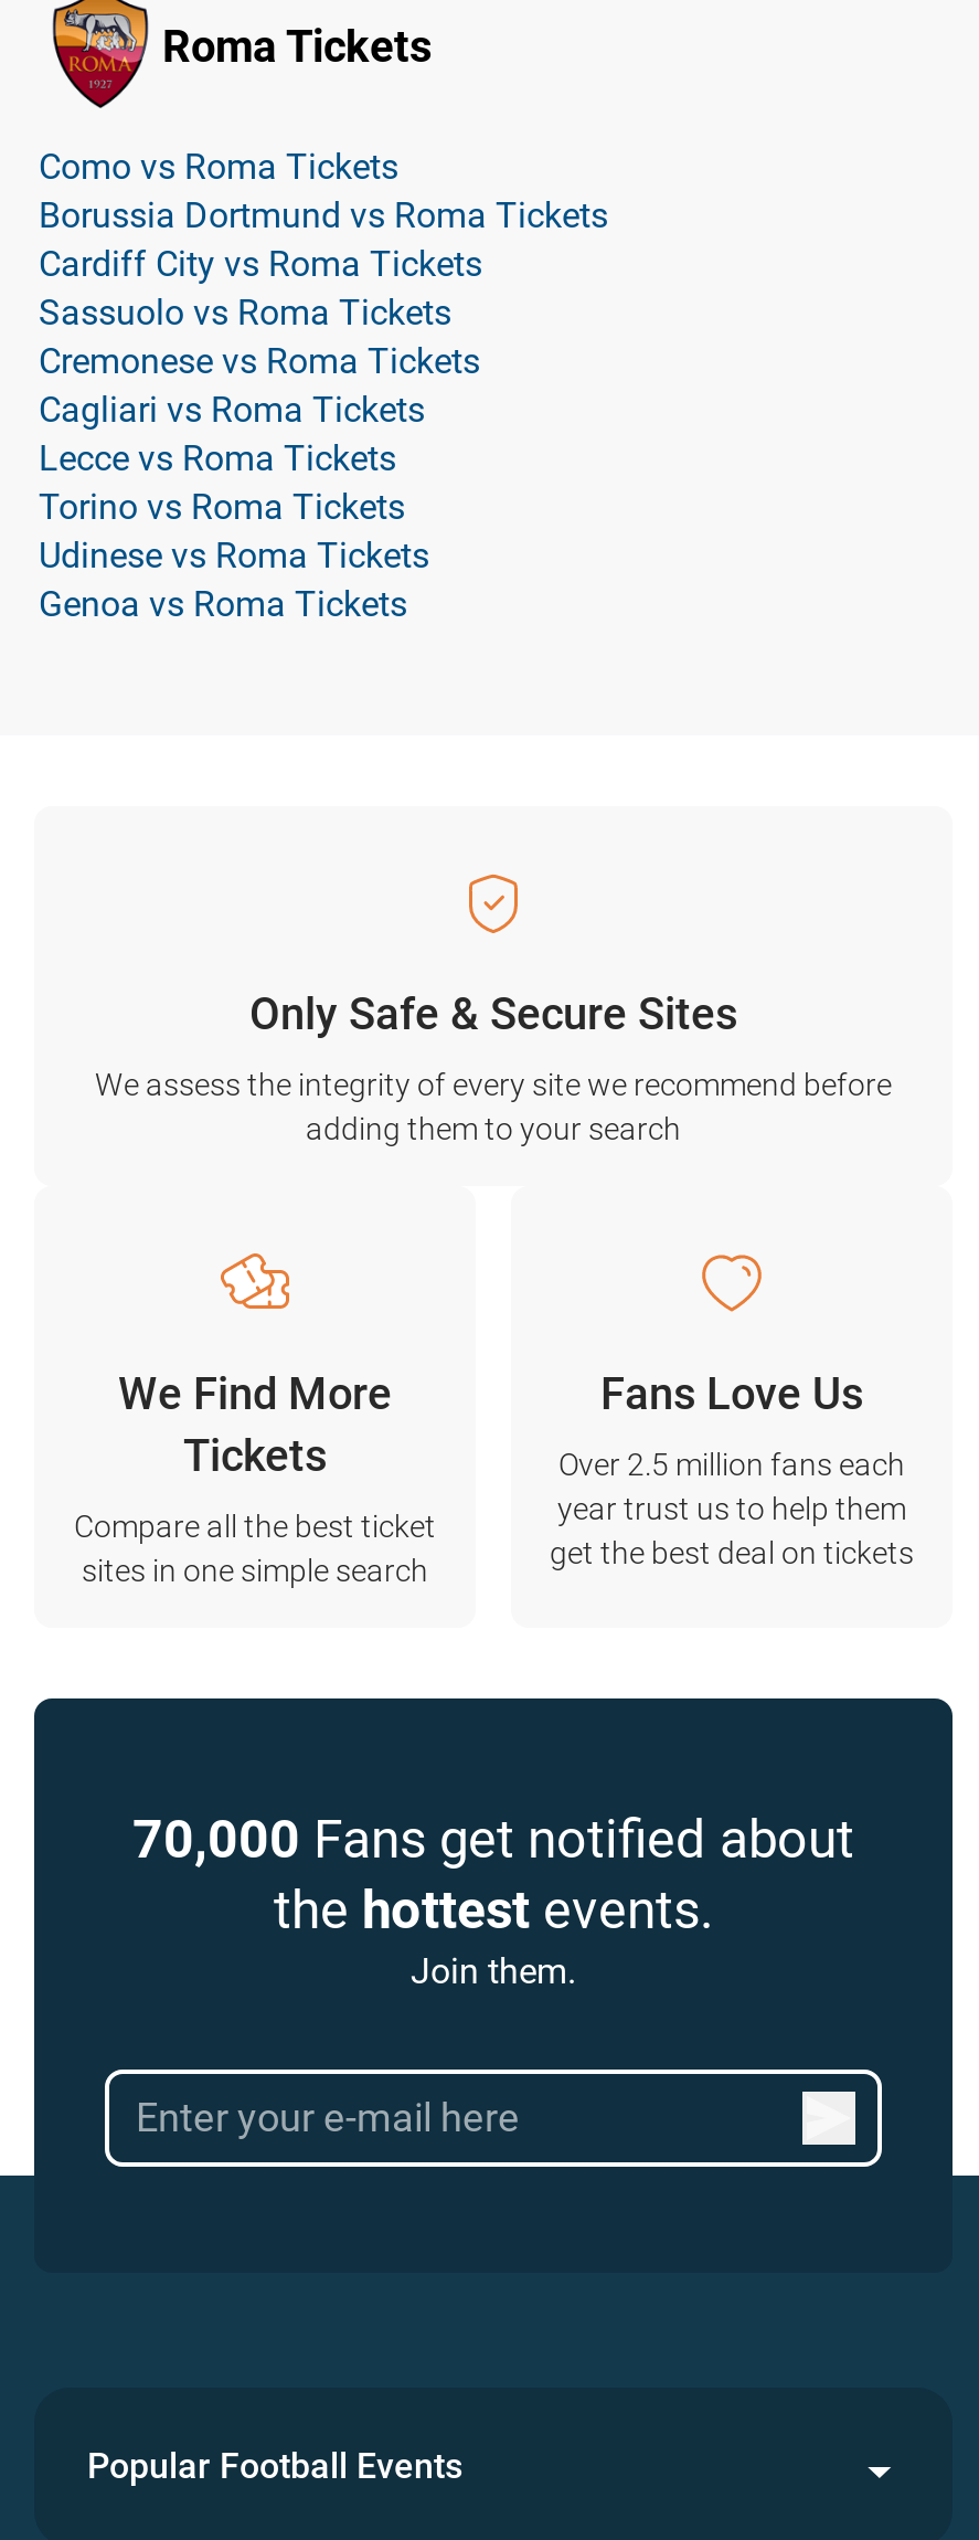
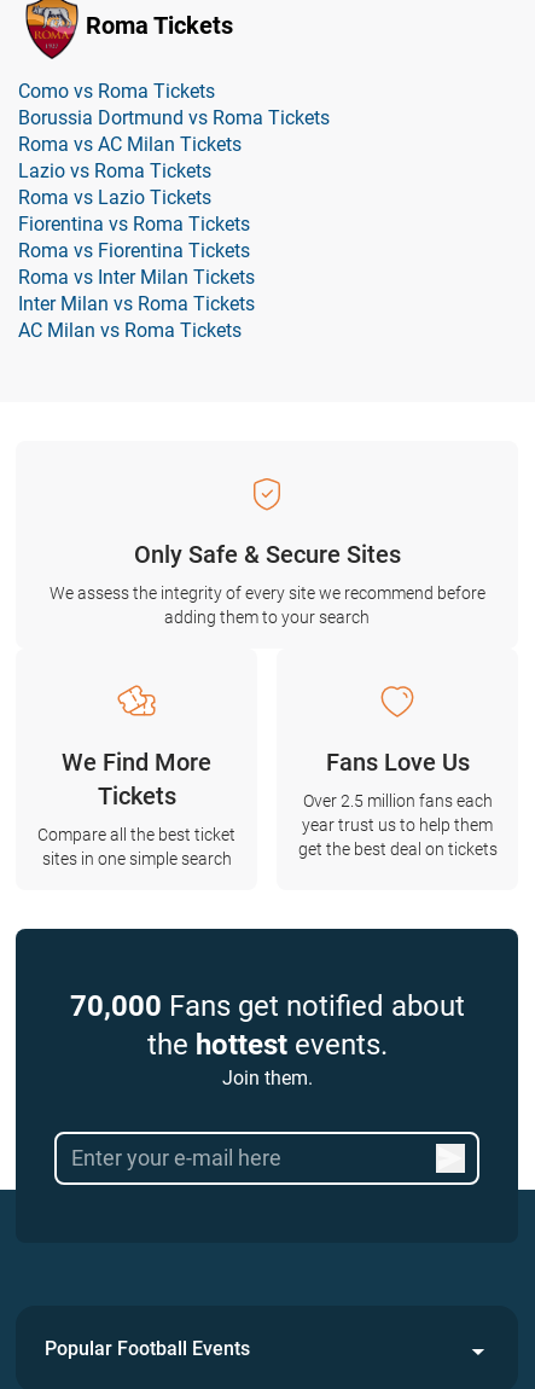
[39,243,482,625] Cardiff City vs Roma Tickets | Sassuolo vs Roma Tickets | Cremonese vs Roma Tickets | Cagliari vs Roma Tickets | Lecce vs Roma Tickets | Torino vs Roma Tickets | Udinese vs Roma Tickets | Genoa vs Roma Tickets -> [18,133,255,342] Roma vs AC Milan Tickets | Lazio vs Roma Tickets | Roma vs Lazio Tickets | Fiorentina vs Roma Tickets | Roma vs Fiorentina Tickets | Roma vs Inter Milan Tickets | Inter Milan vs Roma Tickets | AC Milan vs Roma Tickets

